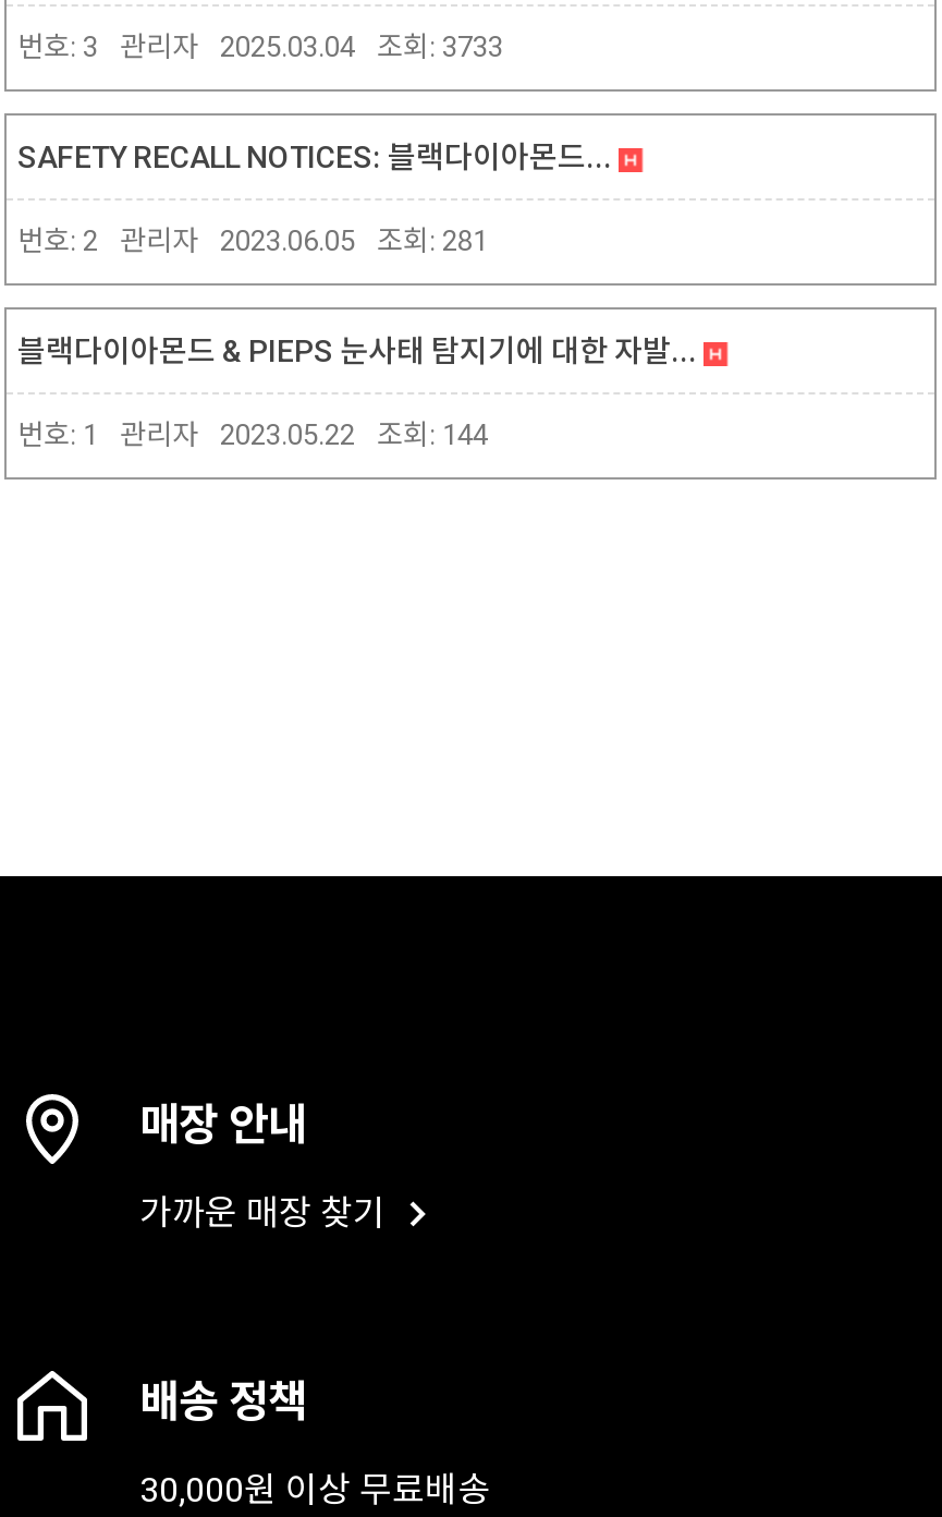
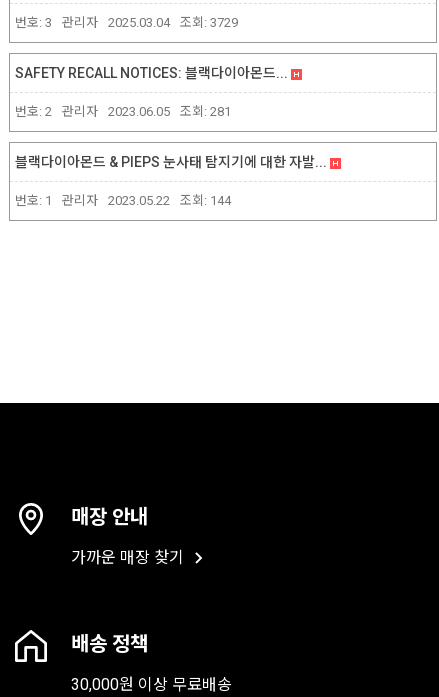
[17,31,503,63] 번호: 3 관리자 2025.03.04 조회: 3733 -> [15,15,238,30] 번호: 3 관리자 2025.03.04 조회: 3729

